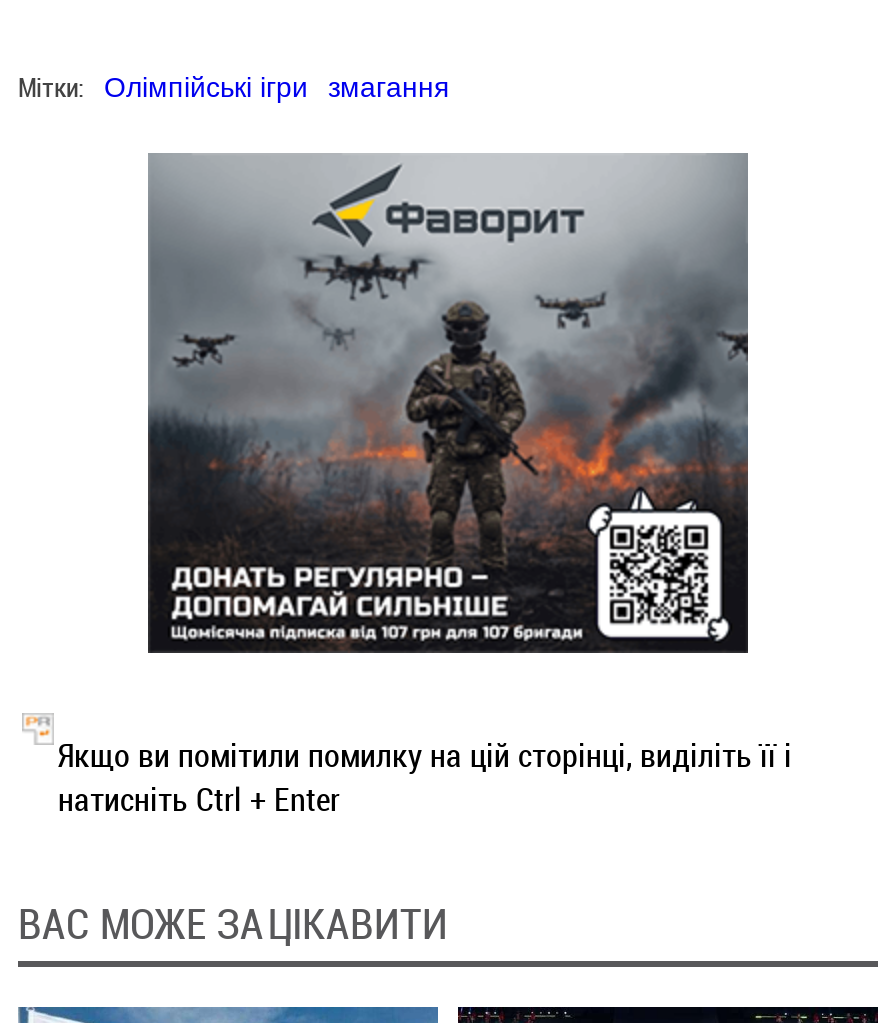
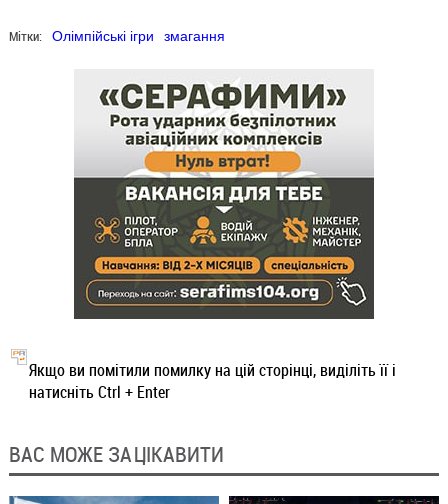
[148,153,750,649] [image] -> [74,70,374,318] [image]

